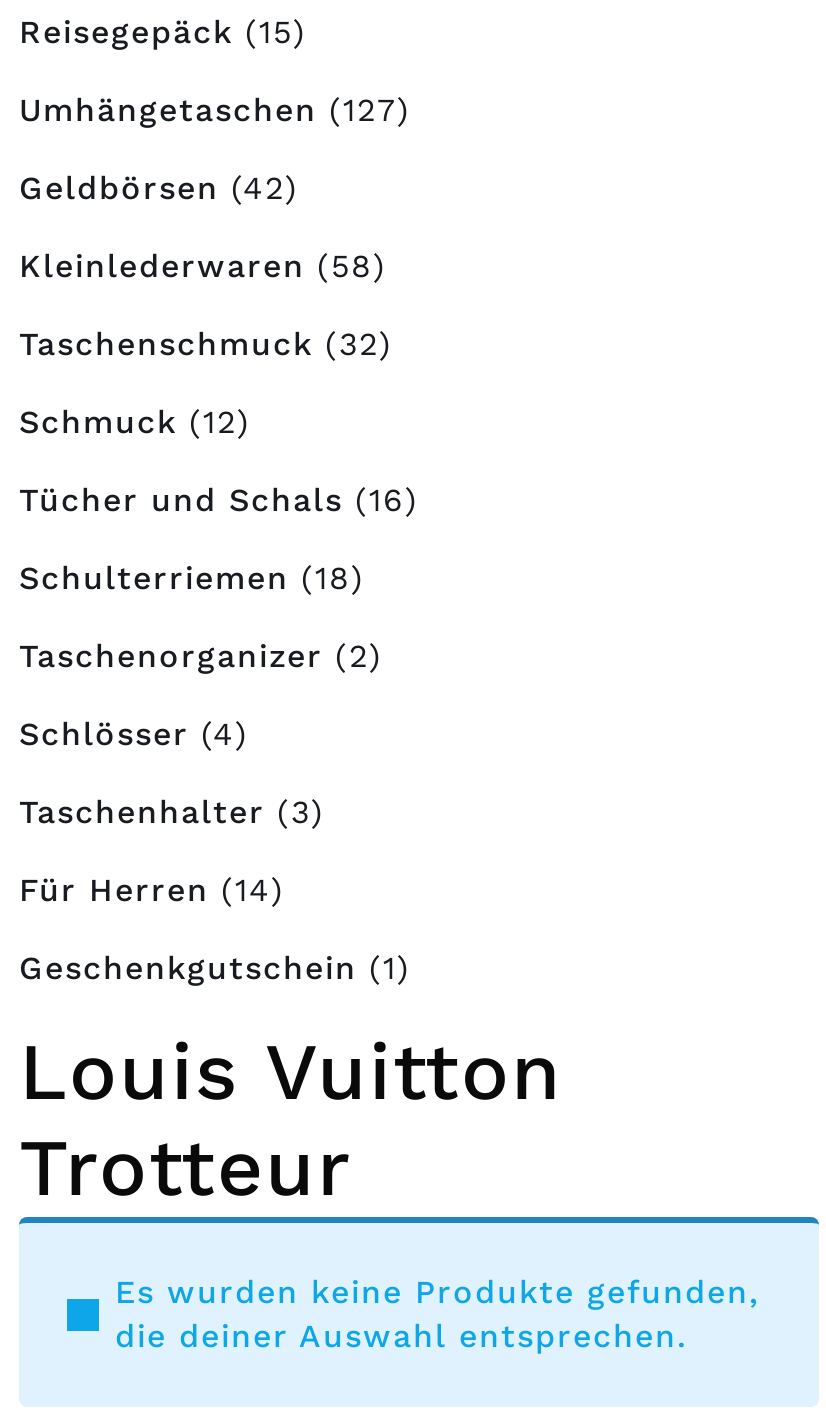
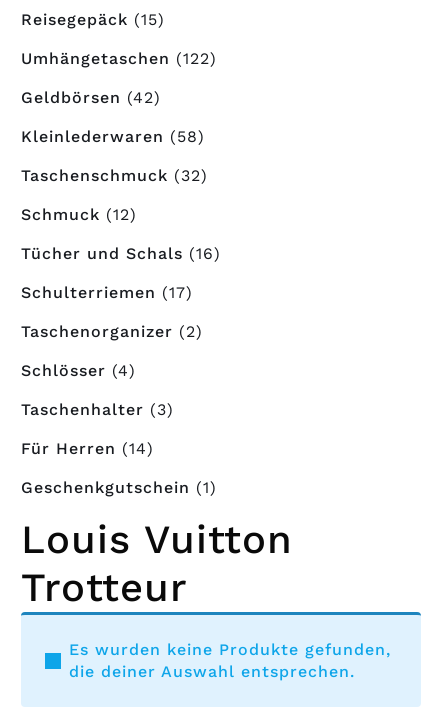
[19,91,411,129] Umhängetaschen (127) -> [21,49,217,68] Umhängetaschen (122)
[19,559,365,597] Schulterriemen (18) -> [21,283,193,302] Schulterriemen (17)

